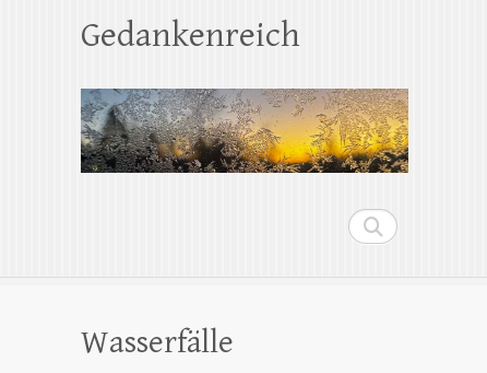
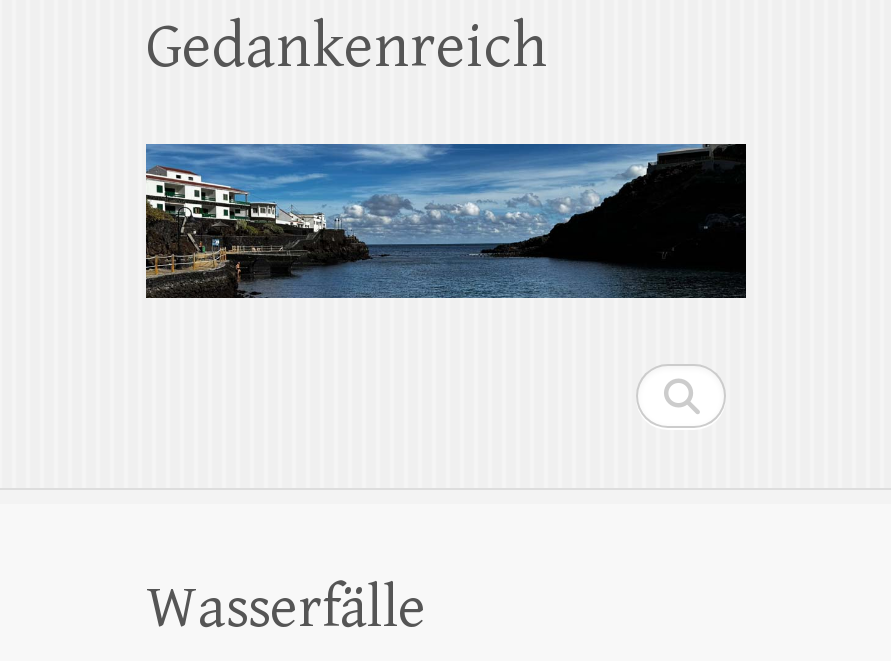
[80,88,409,174] [image] -> [144,142,748,300] [image]

